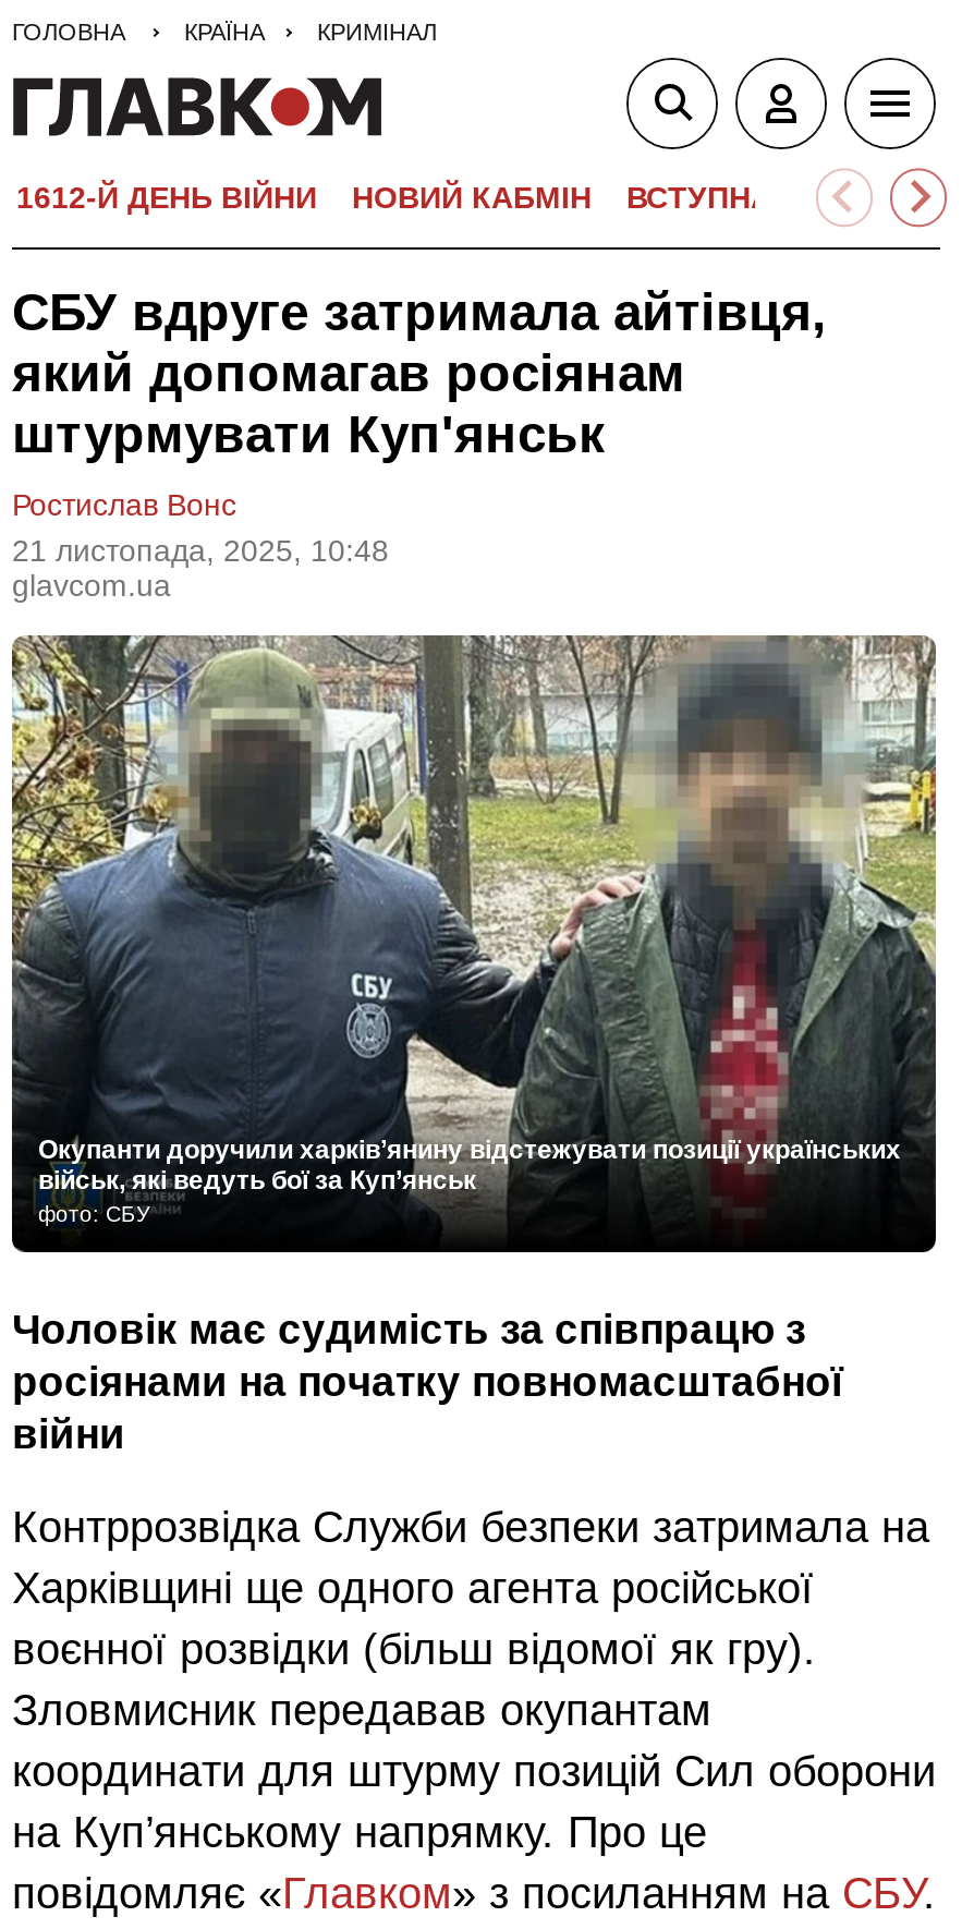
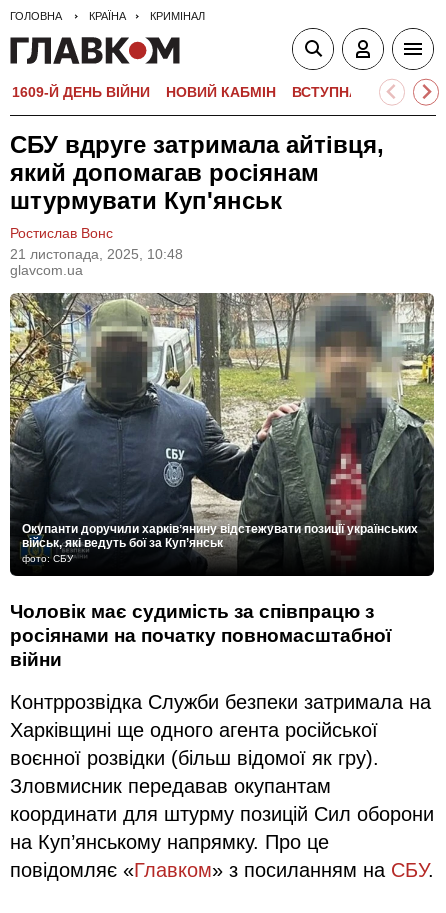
[16,180,317,215] 1612-Й ДЕНЬ ВІЙНИ -> [12,84,150,100] 1609-Й ДЕНЬ ВІЙНИ

